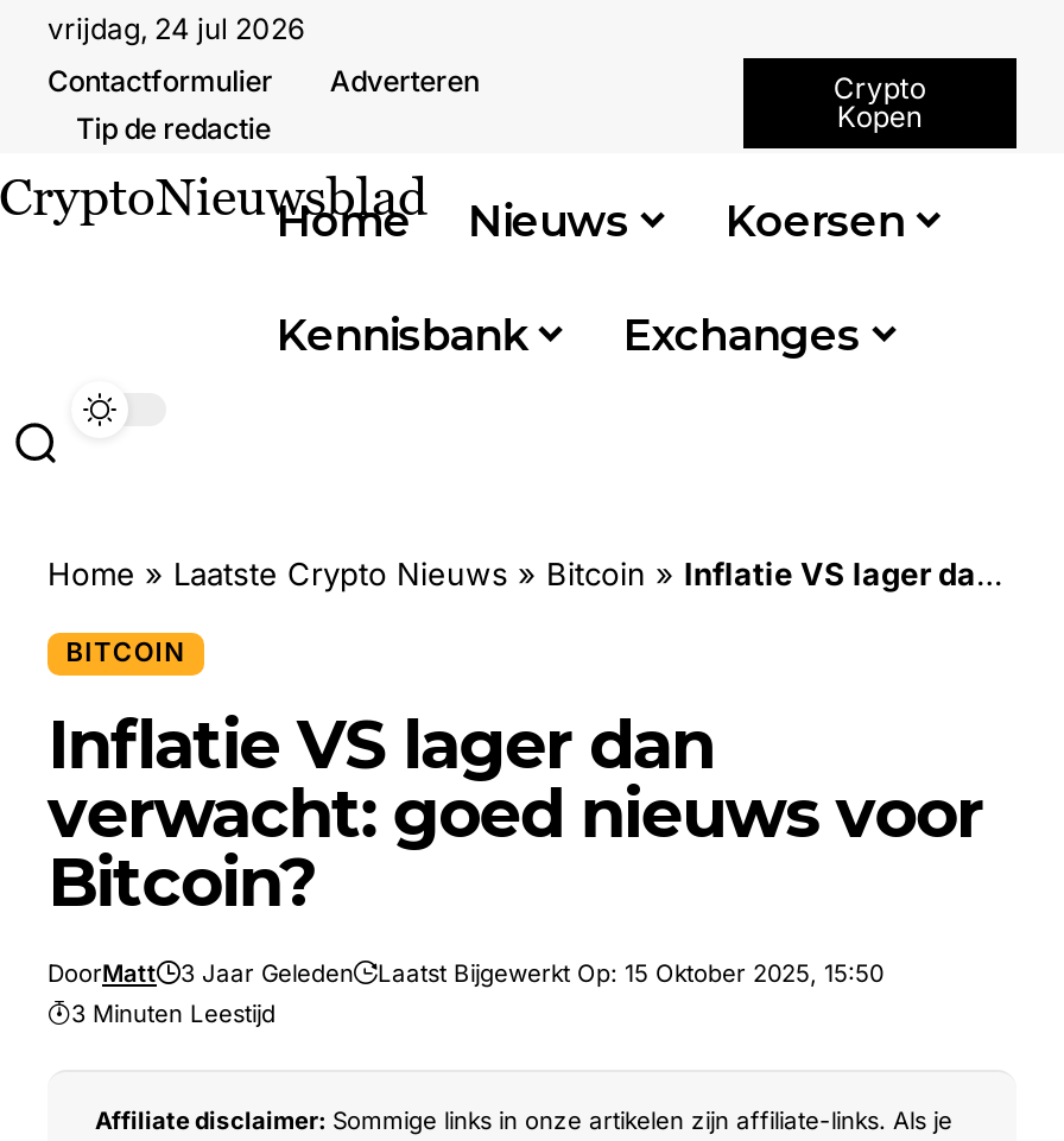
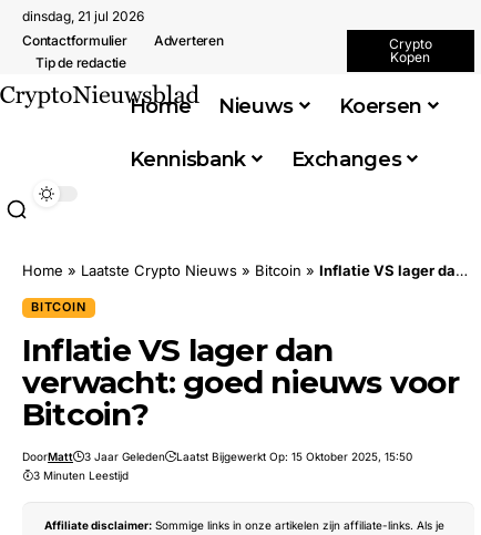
[47,11,304,46] vrijdag, 24 jul 2026 -> [22,8,144,24] dinsdag, 21 jul 2026

